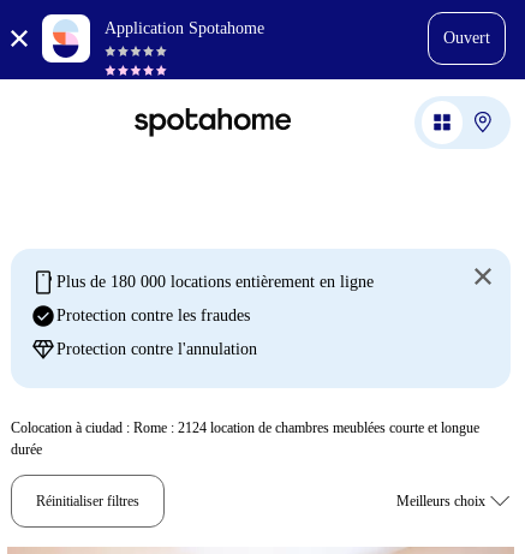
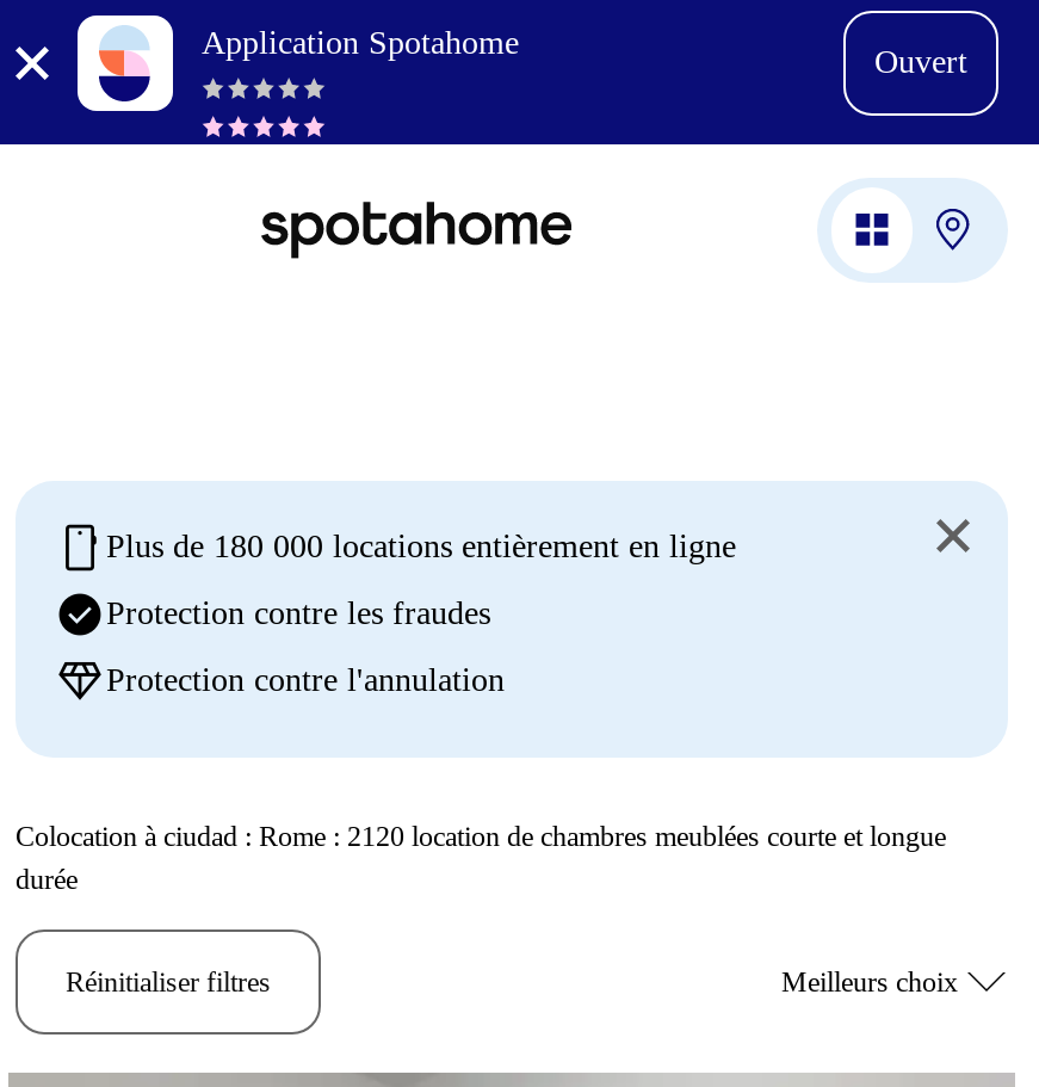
[11,419,479,436] Colocation à ciudad : Rome : 2124 location de chambres meublées courte et longue -> [16,820,946,853] Colocation à ciudad : Rome : 2120 location de chambres meublées courte et longue

